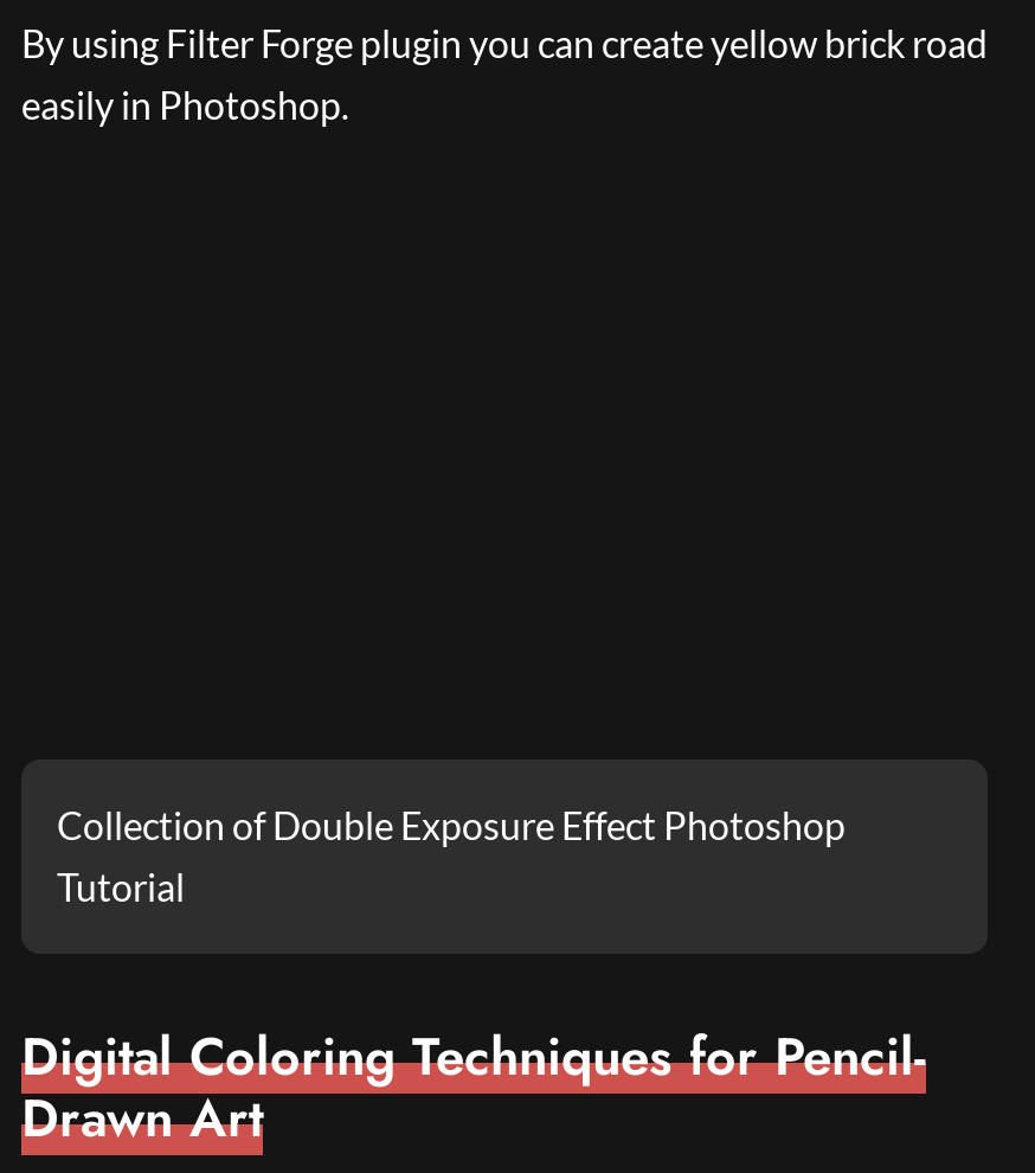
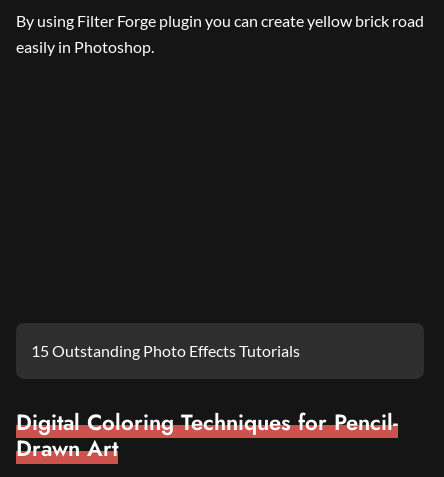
[57,803,846,910] Collection of Double Exposure Effect Photoshop | Tutorial -> [31,341,300,360] 15 Outstanding Photo Effects Tutorials

